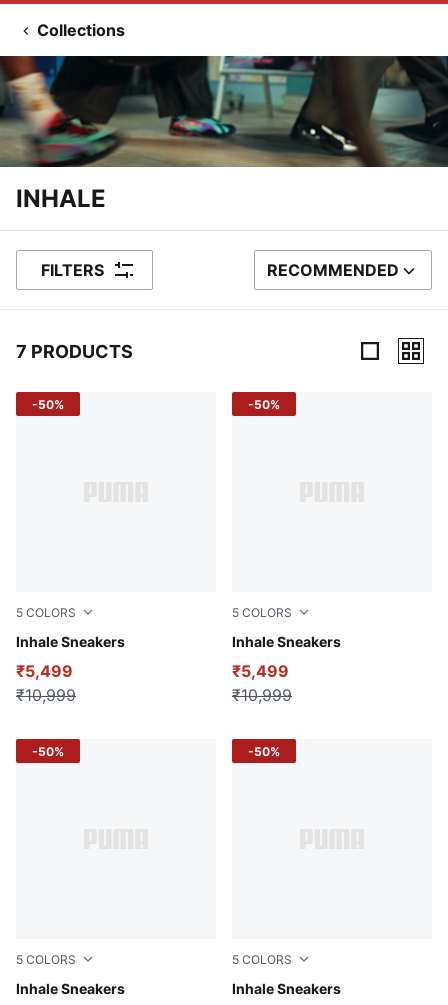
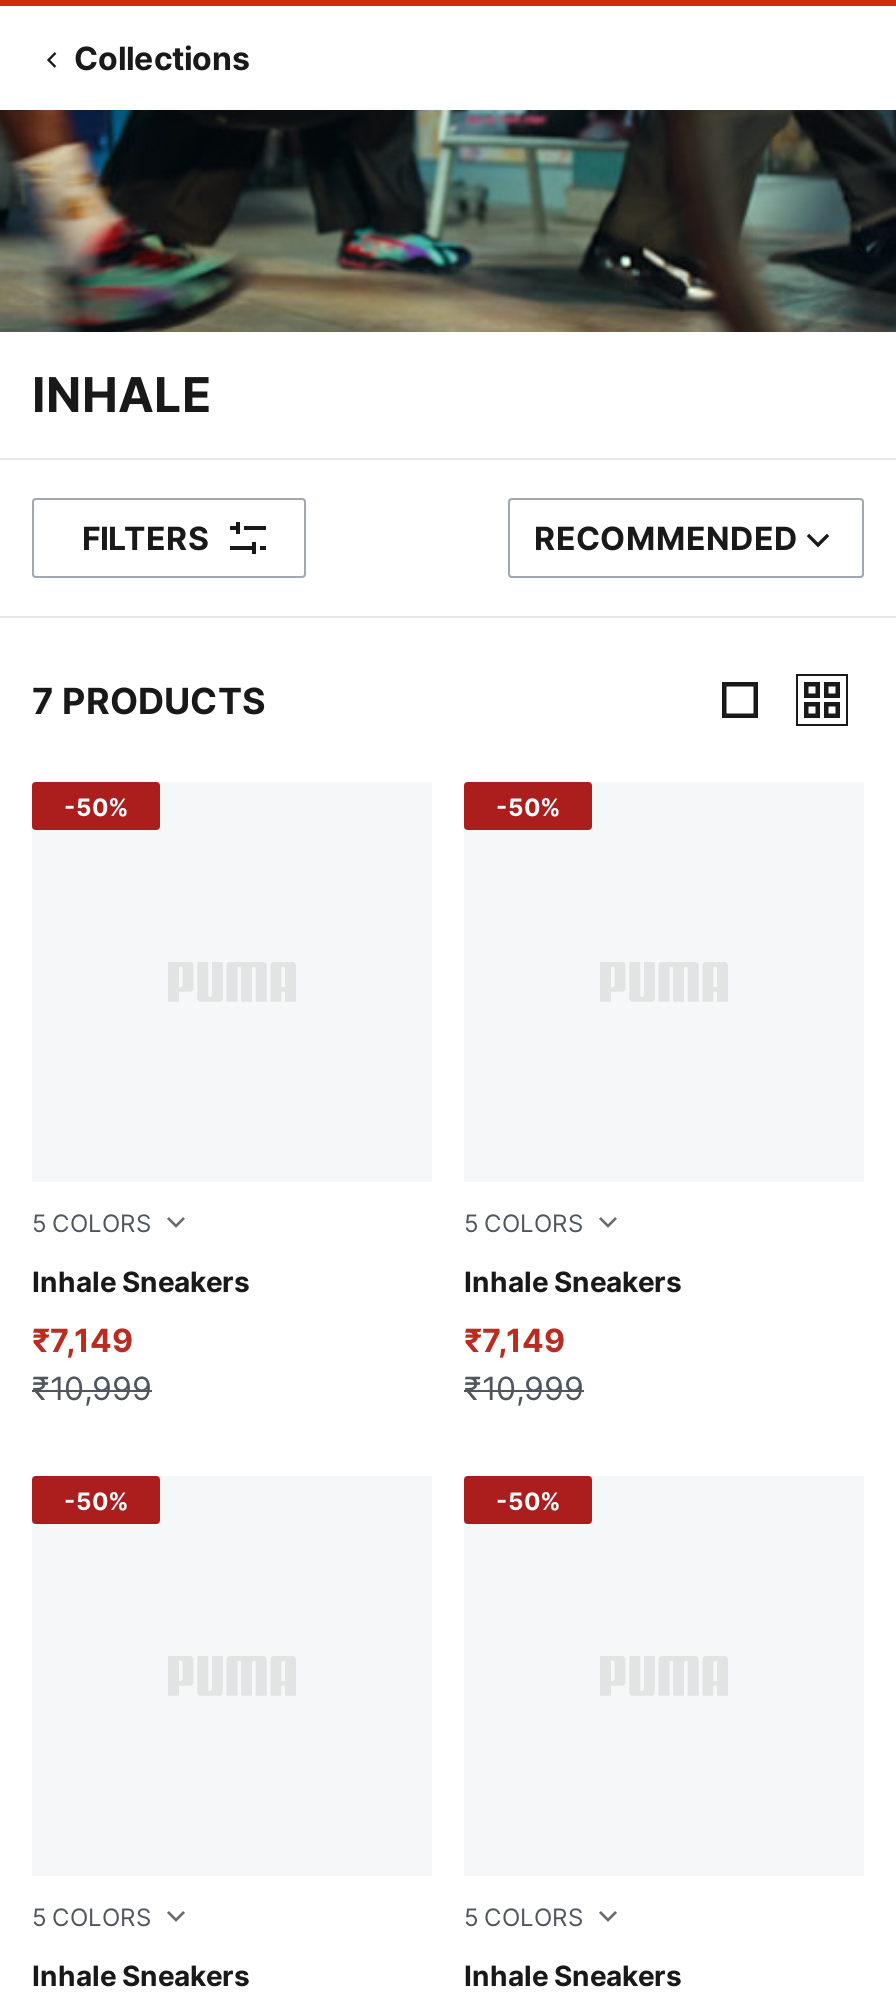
[16,661,73,681] ₹5,499 -> [32,1320,134,1360] ₹7,149
[232,661,289,681] ₹5,499 -> [464,1320,566,1360] ₹7,149

